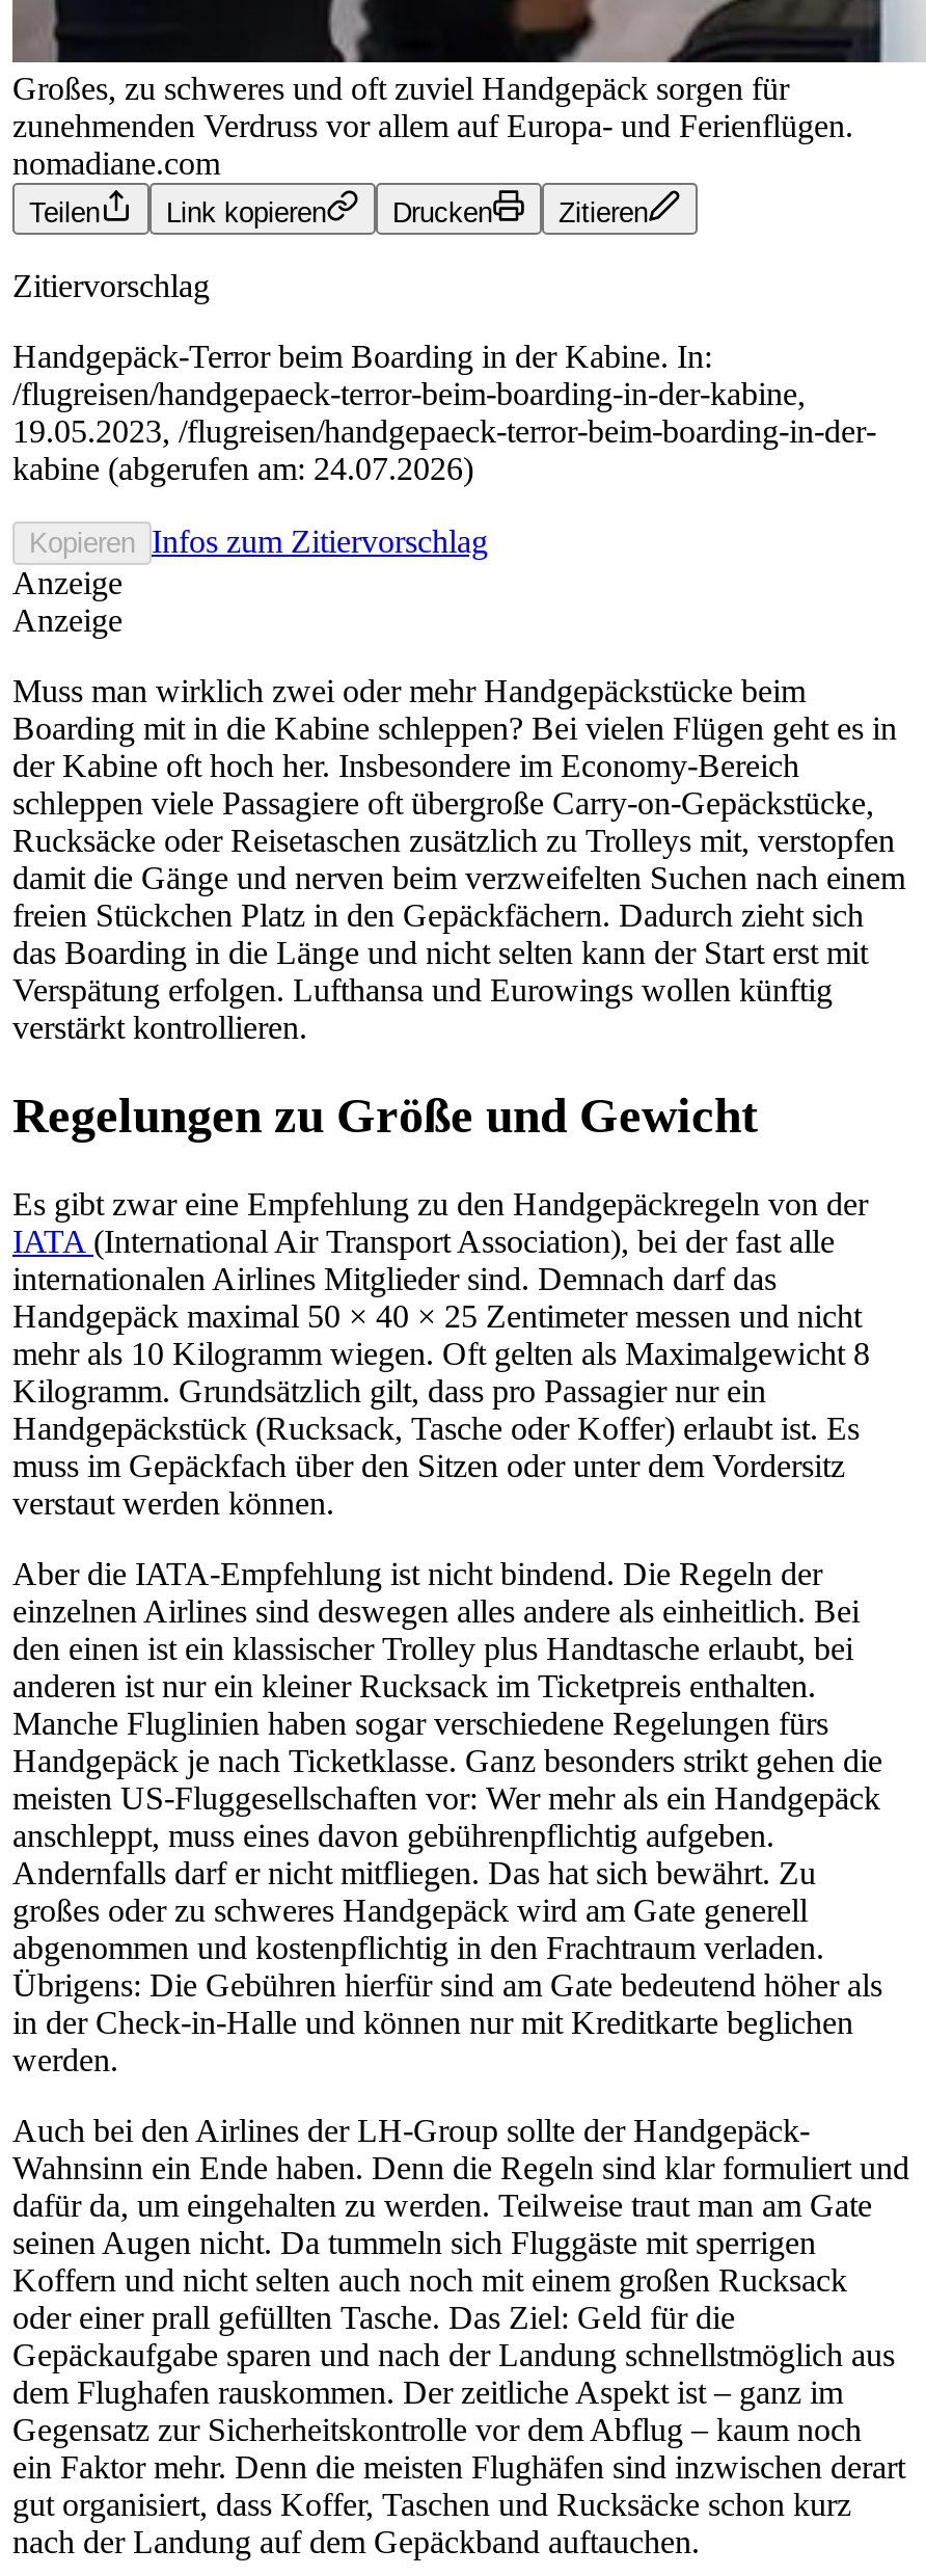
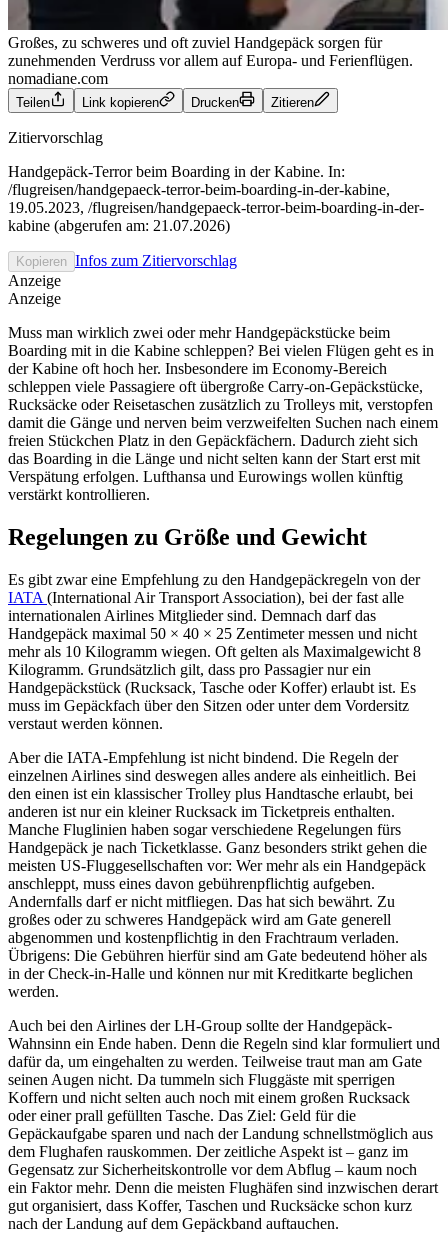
[12,450,473,486] kabine (abgerufen am: 24.07.2026) -> [8,217,230,234] kabine (abgerufen am: 21.07.2026)

